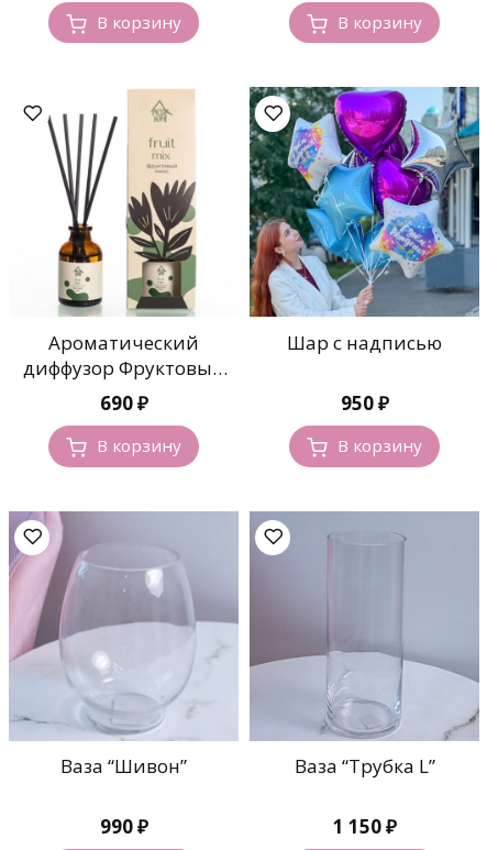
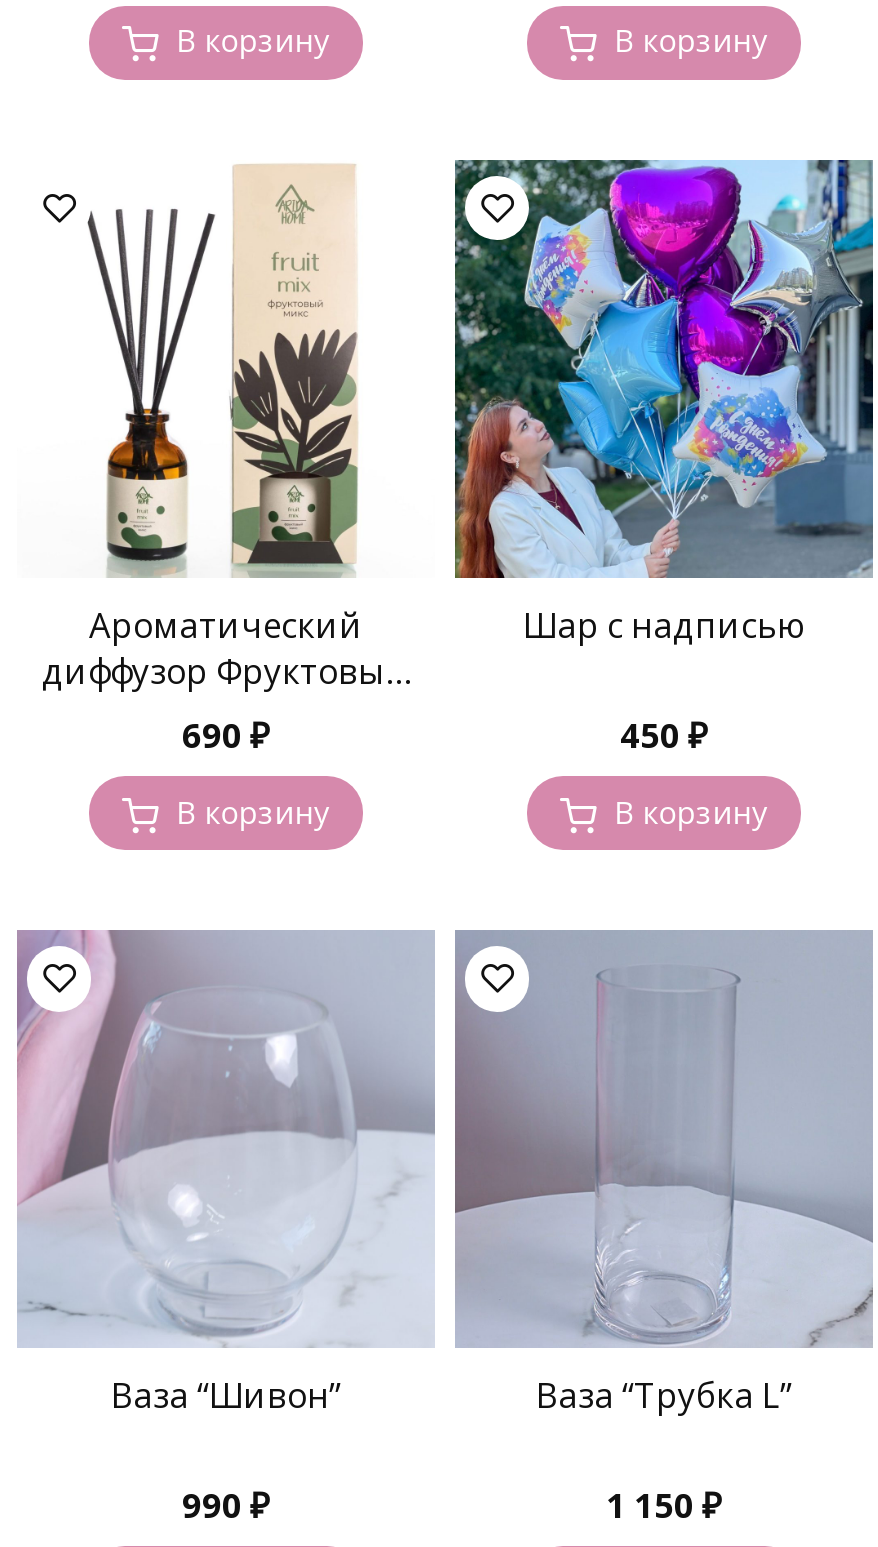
[340,391,389,416] 950 ₽ -> [620,711,708,757] 450 ₽

